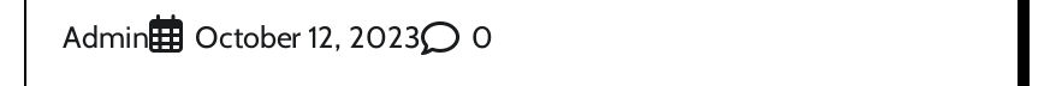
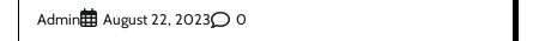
[195,20,421,56] October 12, 2023 -> [103,11,211,29] August 22, 2023

